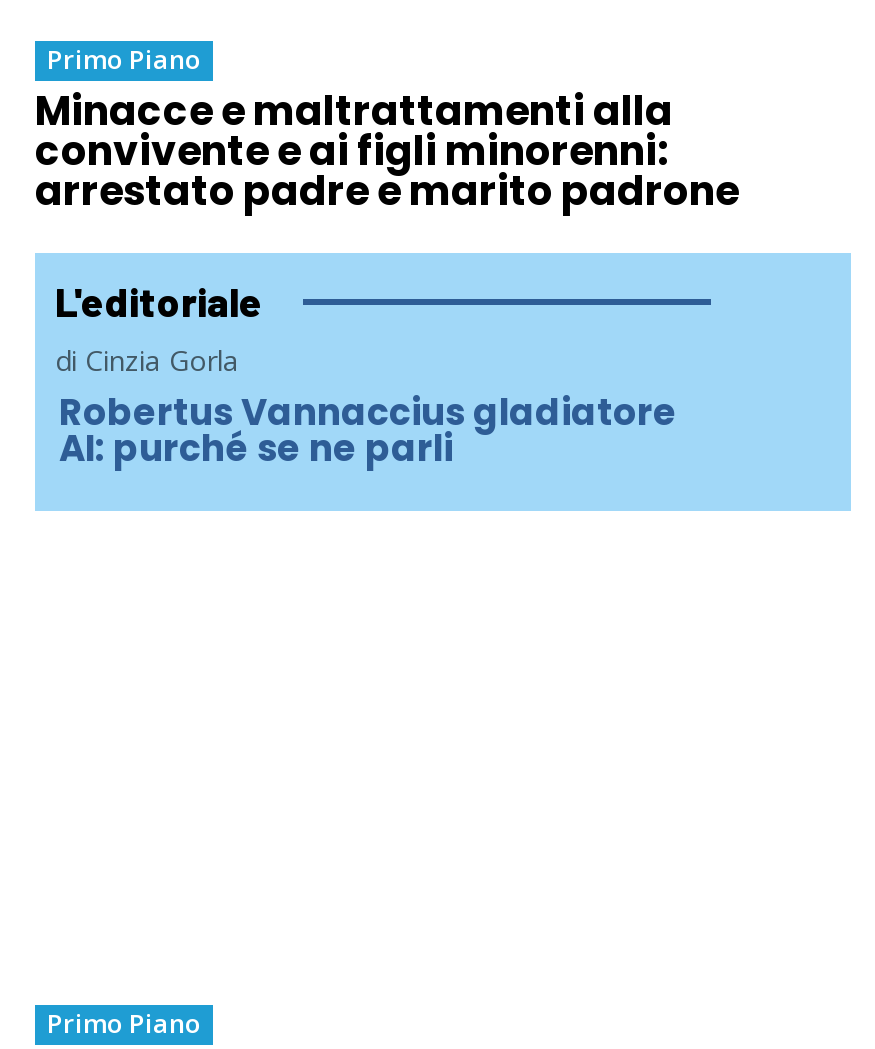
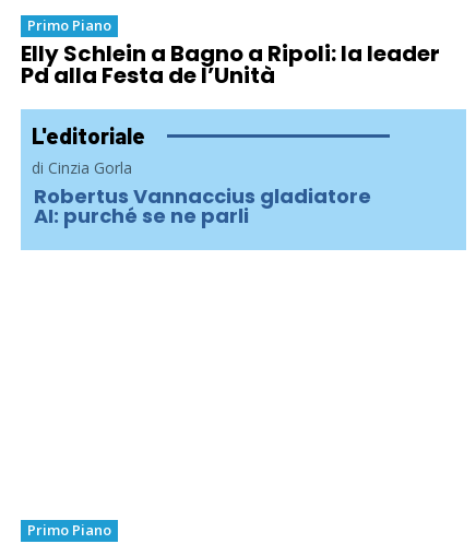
[35,84,739,220] Minacce e maltrattamenti alla | convivente e ai figli minorenni: | arrestato padre e marito padrone -> [21,39,440,91] Elly Schlein a Bagno a Ripoli: la leader | Pd alla Festa de l’Unità

